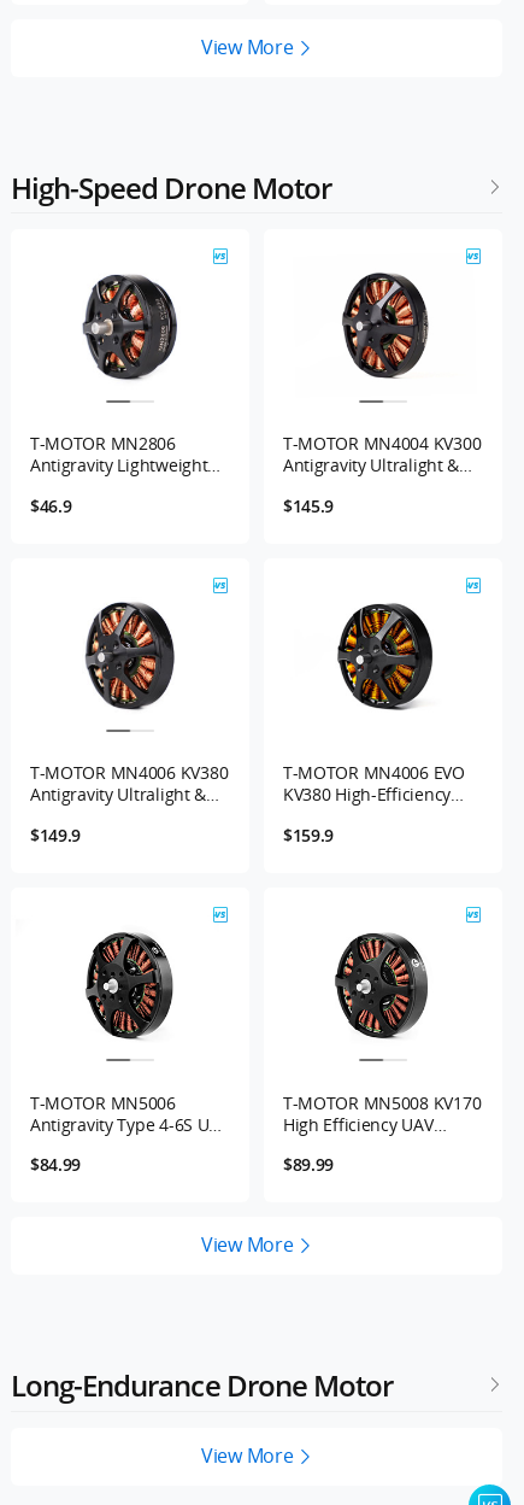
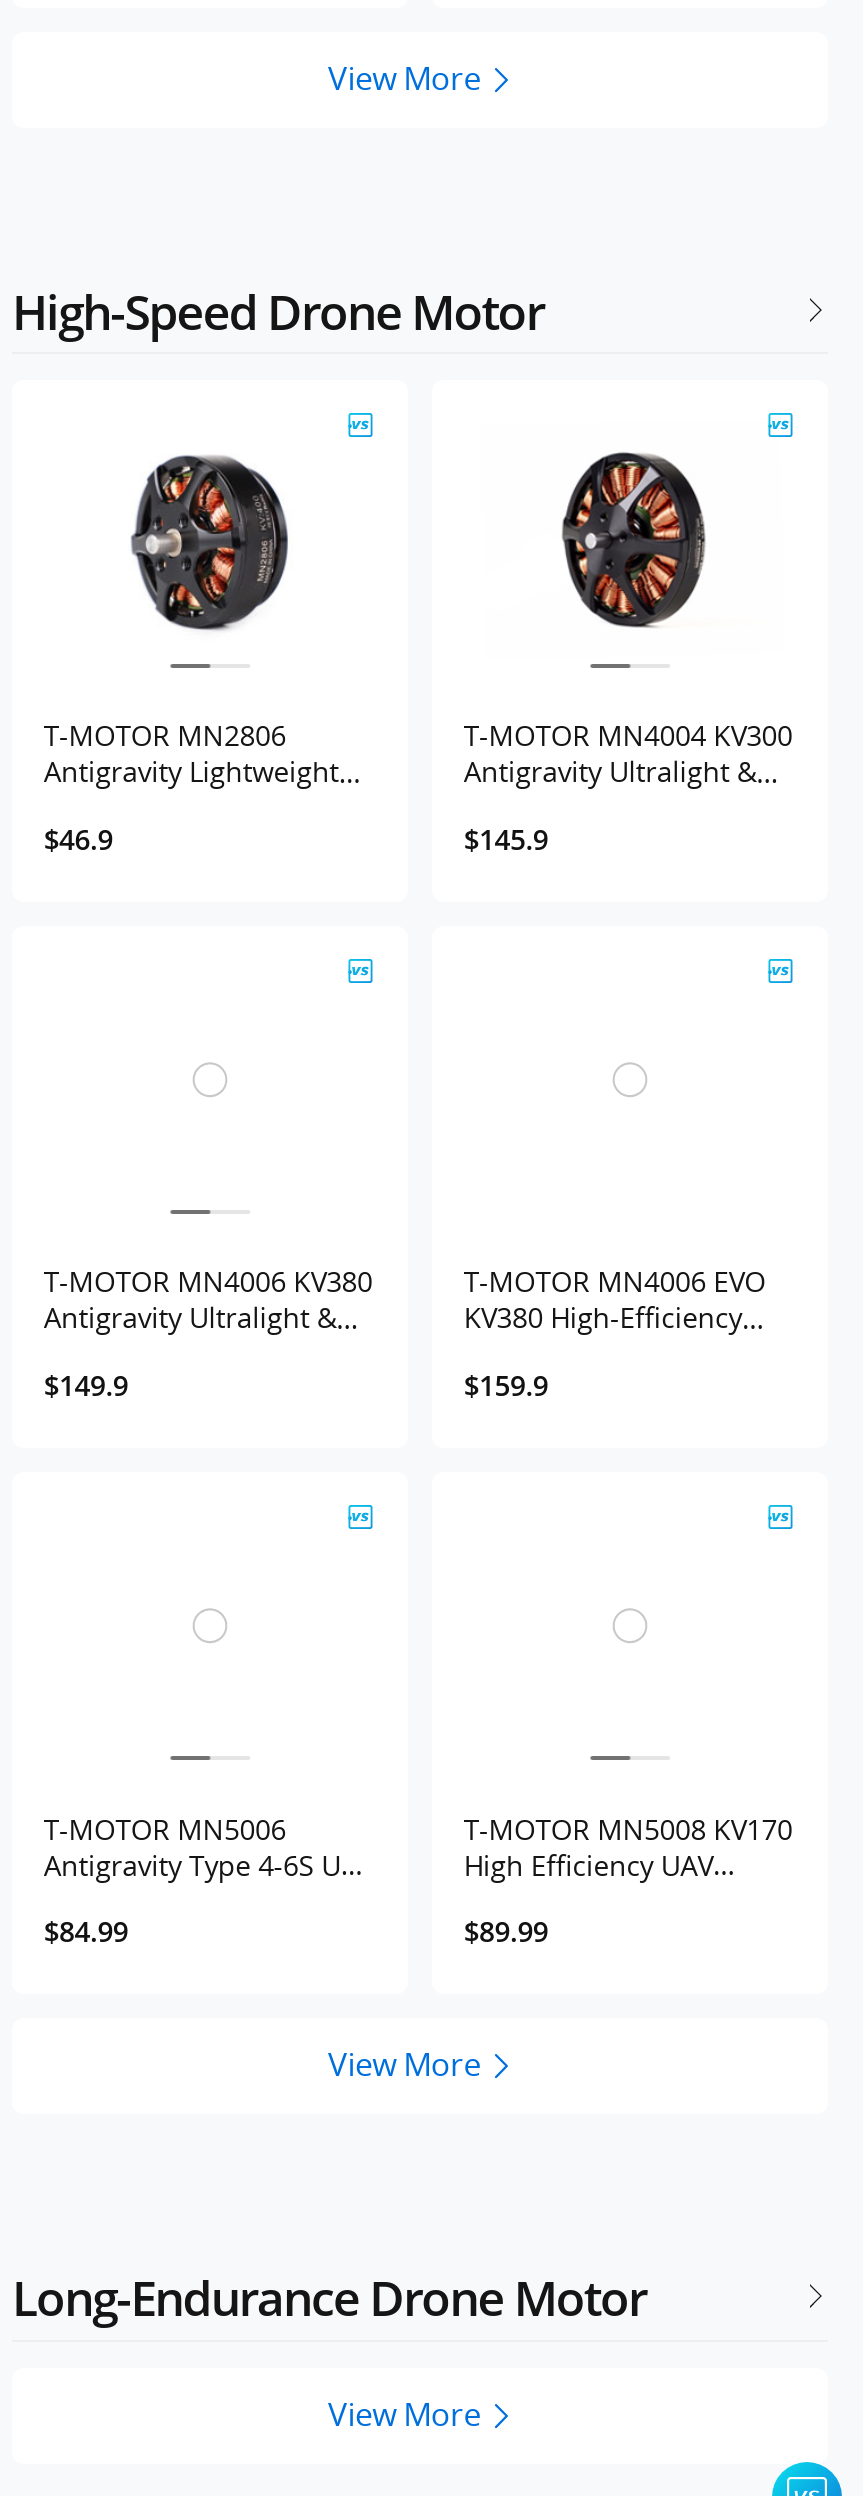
[84,601,176,711] [image] -> none
[336,603,434,711] [image] -> none
[84,931,173,1041] [image] -> none
[334,932,429,1040] [image] -> none

